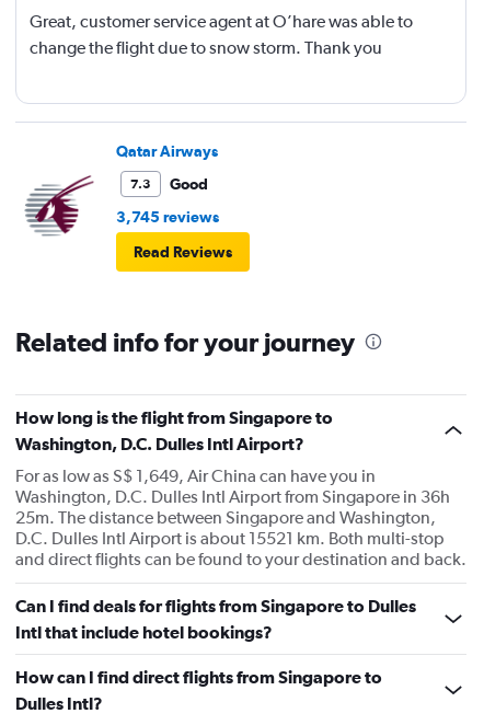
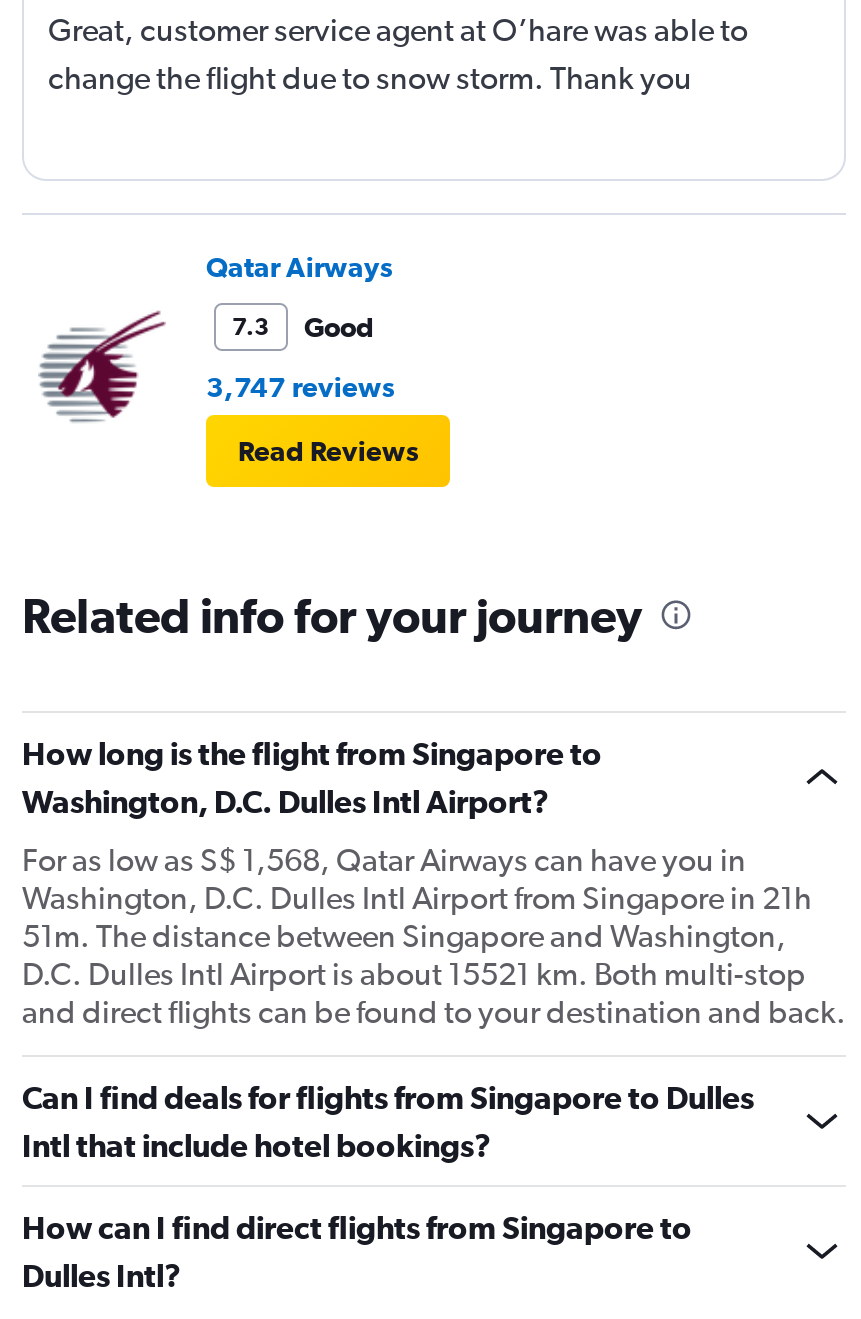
[116,208,219,226] 3,745 reviews -> [206,371,394,403] 3,747 reviews
[15,466,376,486] For as low as S$ 1,649, Air China can have you in -> [22,841,746,879] For as low as S$ 1,568, Qatar Airways can have you in
[15,486,450,507] Washington, D.C. Dulles Intl Airport from Singapore in 36h -> [22,879,812,917] Washington, D.C. Dulles Intl Airport from Singapore in 21h
[15,507,436,528] 25m. The distance between Singapore and Washington, -> [22,917,786,955] 51m. The distance between Singapore and Washington,

